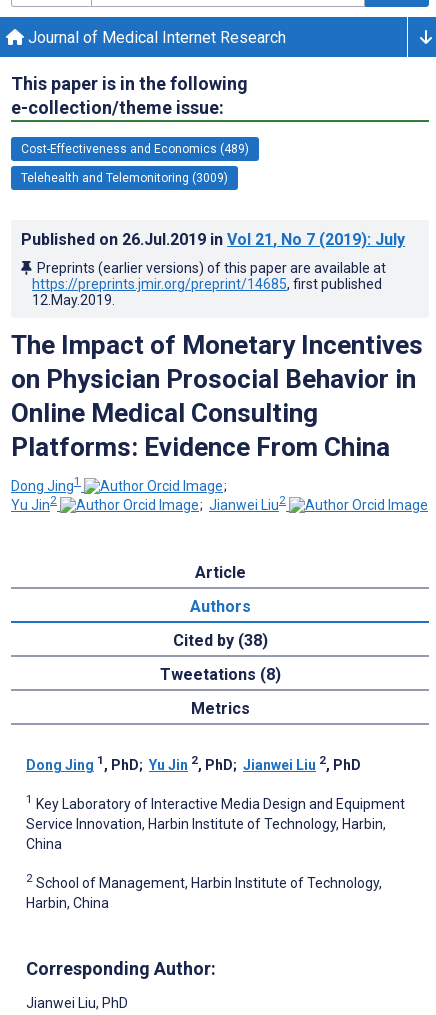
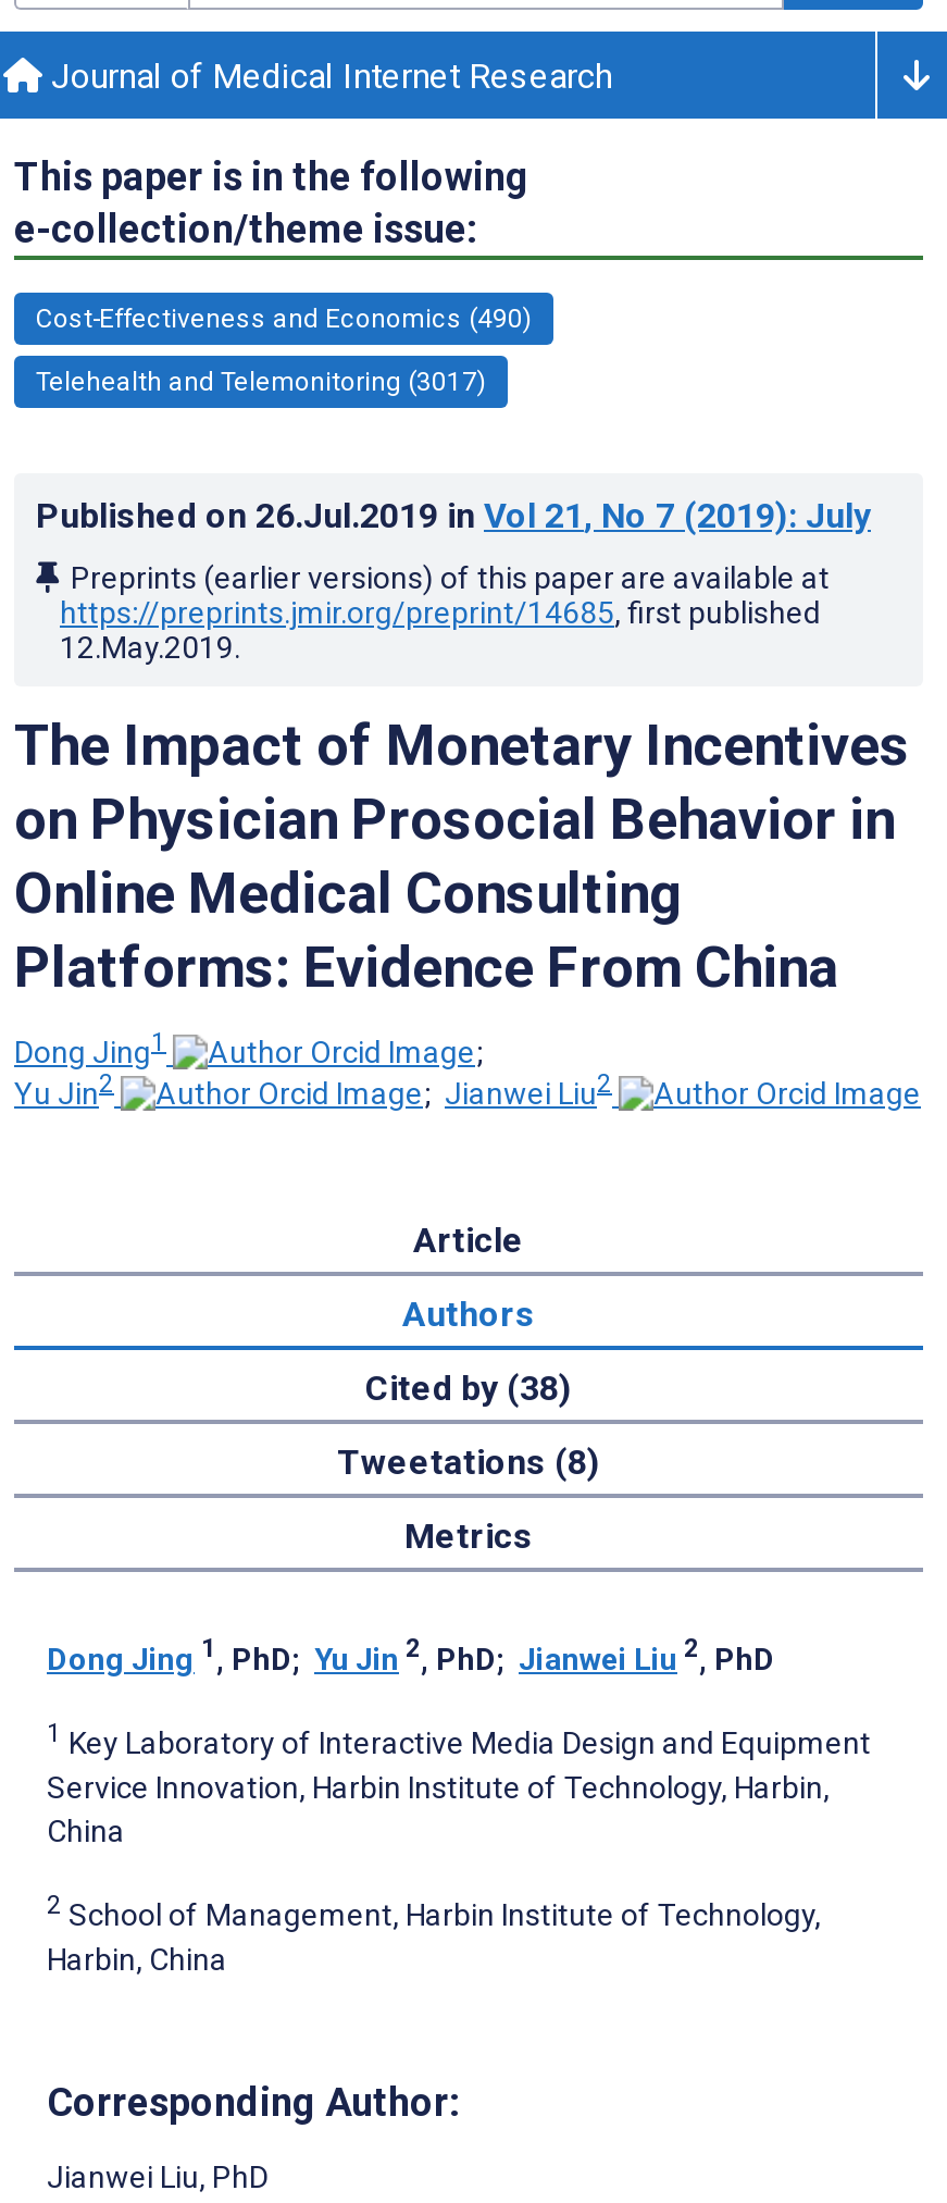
[21,142,249,156] Cost-Effectiveness and Economics (489) -> [36,303,532,334] Cost-Effectiveness and Economics (490)
[21,171,228,185] Telehealth and Telemonitoring (3009) -> [36,366,486,397] Telehealth and Telemonitoring (3017)

